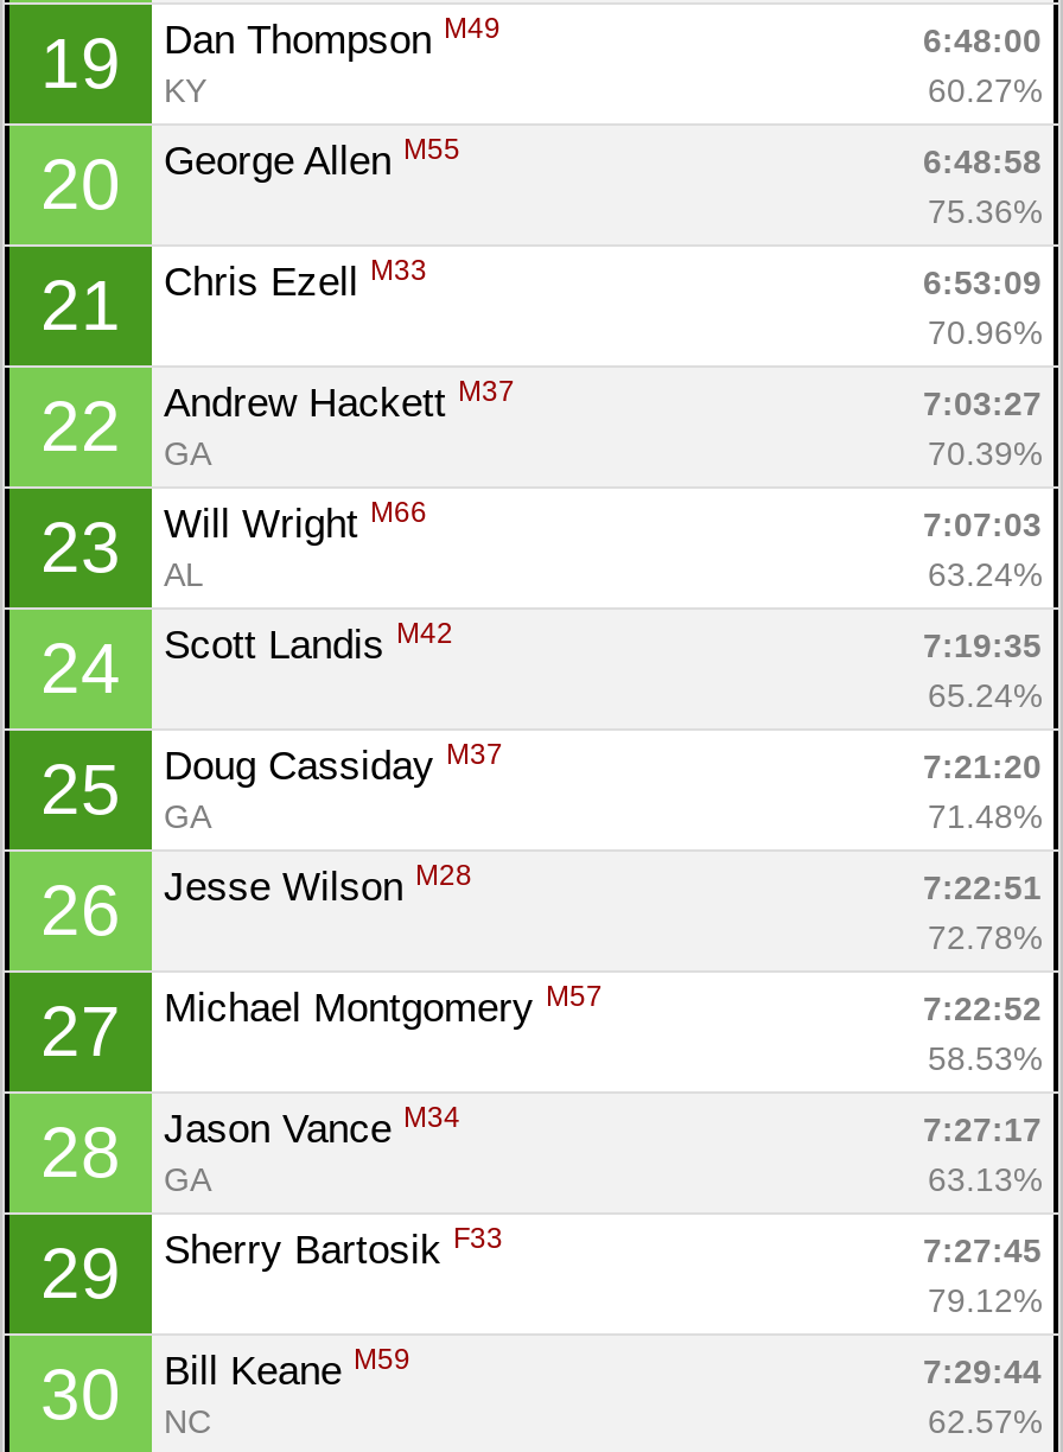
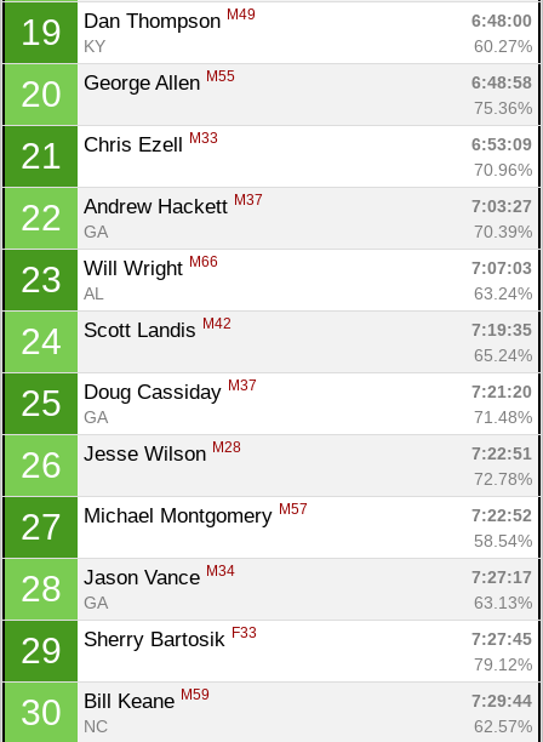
[928,1039,1042,1077] 58.53% -> [474,531,532,550] 58.54%

